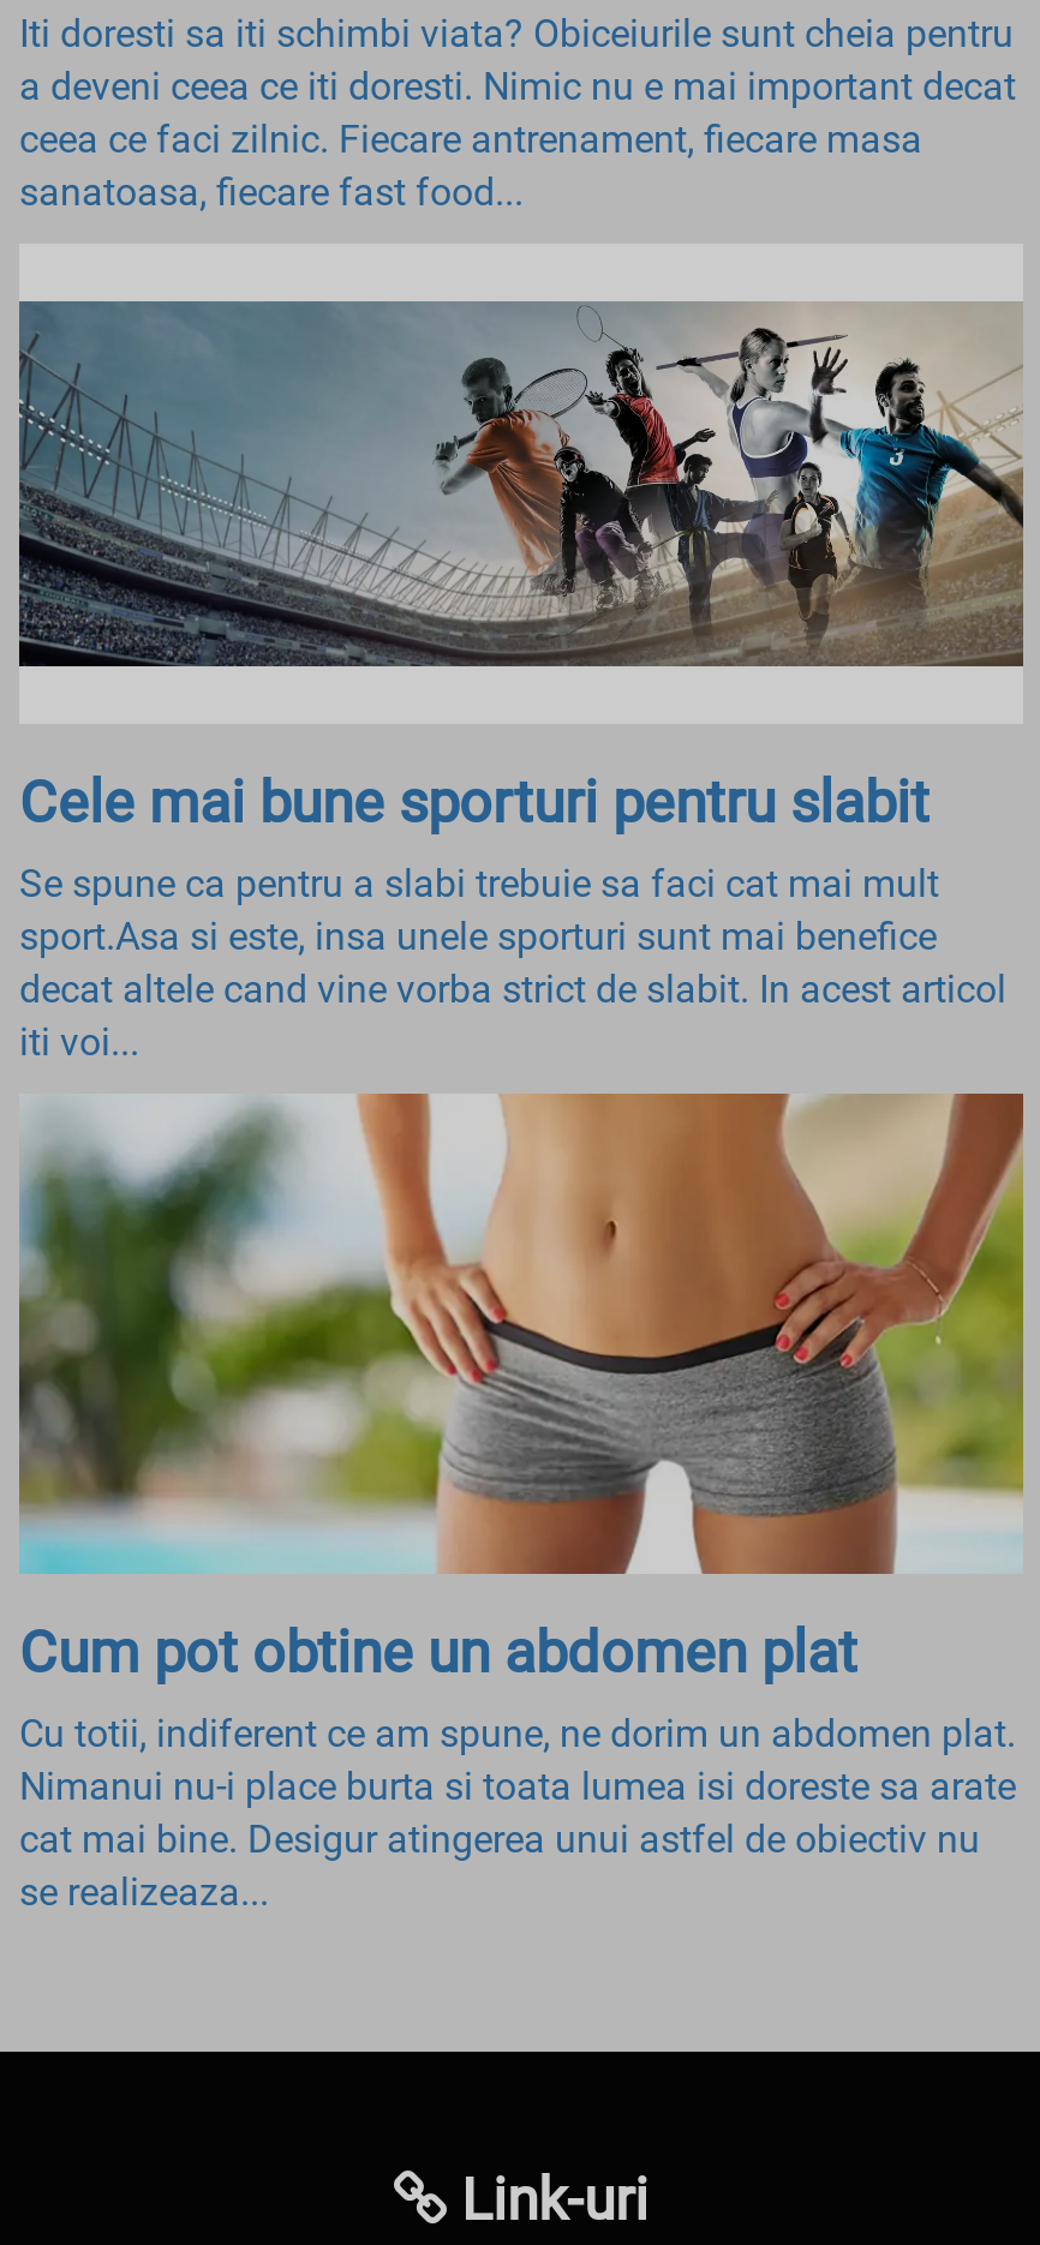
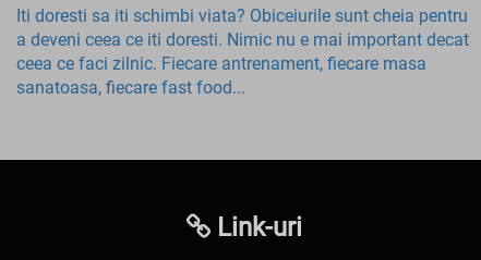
[17,301,1026,669] [image] -> none
[19,770,1006,1065] Cele mai bune sporturi pentru slabit | Se spune ca pentru a slabi trebuie sa faci cat mai mult | sport.Asa si este, insa unele sporturi sunt mai benefice | decat altele cand vine vorba strict de slabit. In acest articol | iti voi... -> none
[17,1091,1026,1915] [image] | Cum pot obtine un abdomen plat | Cu totii, indiferent ce am spune, ne dorim un abdomen plat. | Nimanui nu-i place burta si toata lumea isi doreste sa arate | cat mai bine. Desigur atingerea unui astfel de obiectiv nu | se realizeaza... -> none

